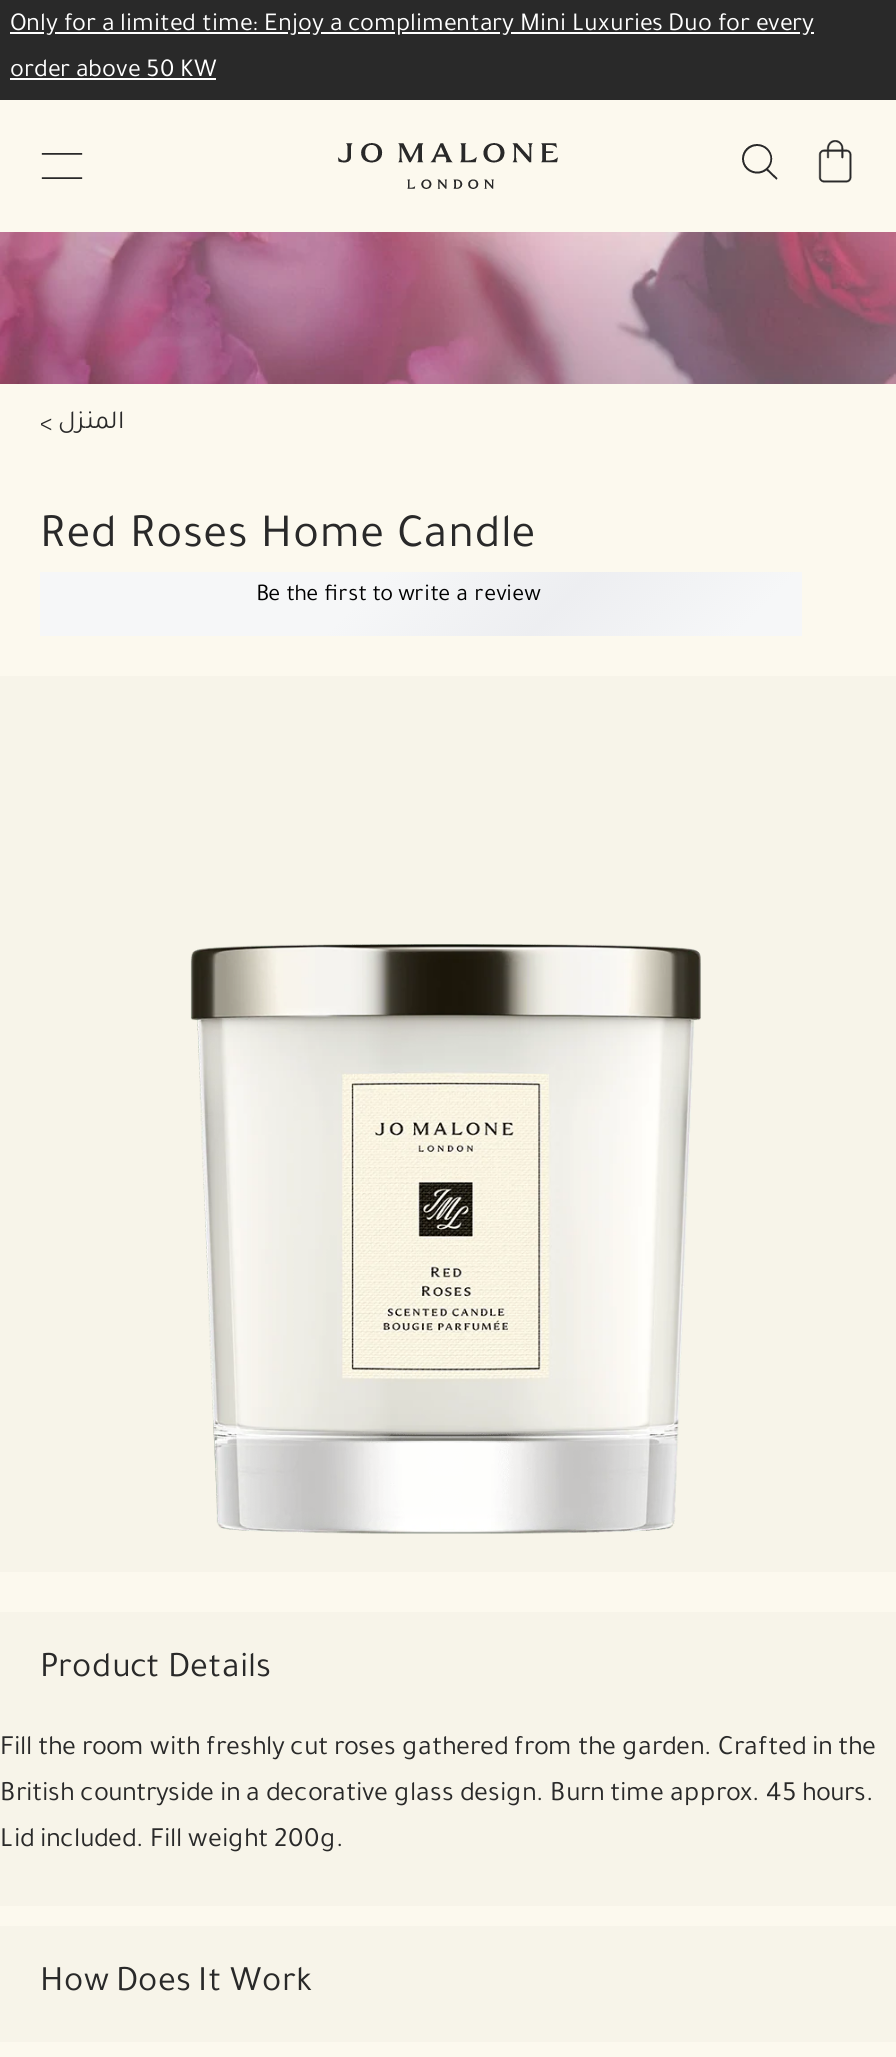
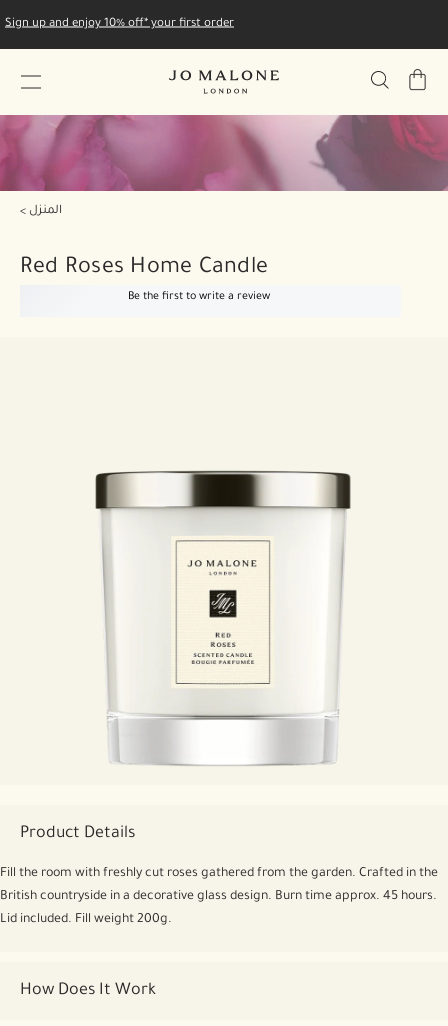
[10,14,814,86] Only for a limited time: Enjoy a complimentary Mini Luxuries Duo for every | order above 50 KW -> [5,17,234,30] Sign up and enjoy 10% off* your first order

